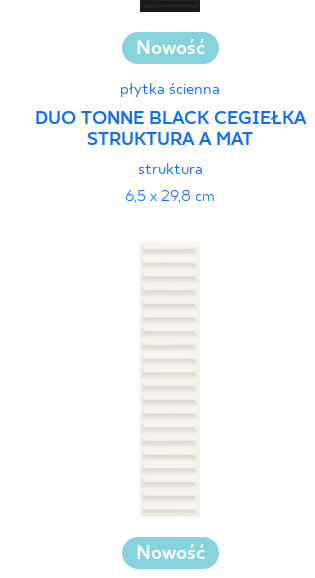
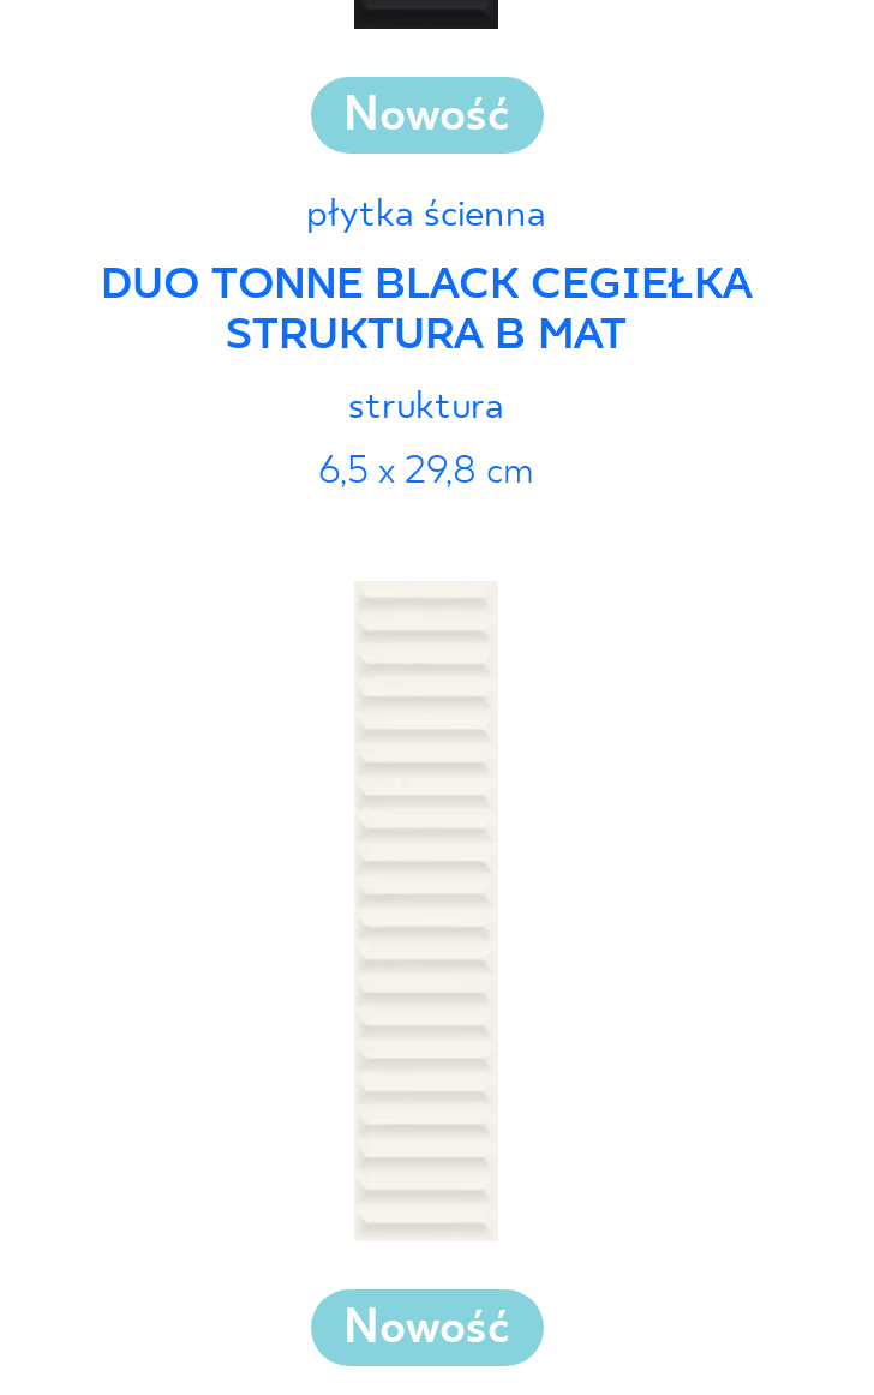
[87,130,253,151] STRUKTURA A MAT -> [226,312,627,362] STRUKTURA B MAT

